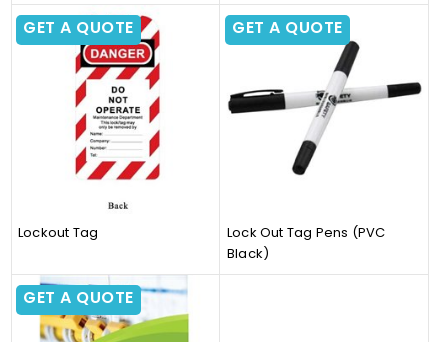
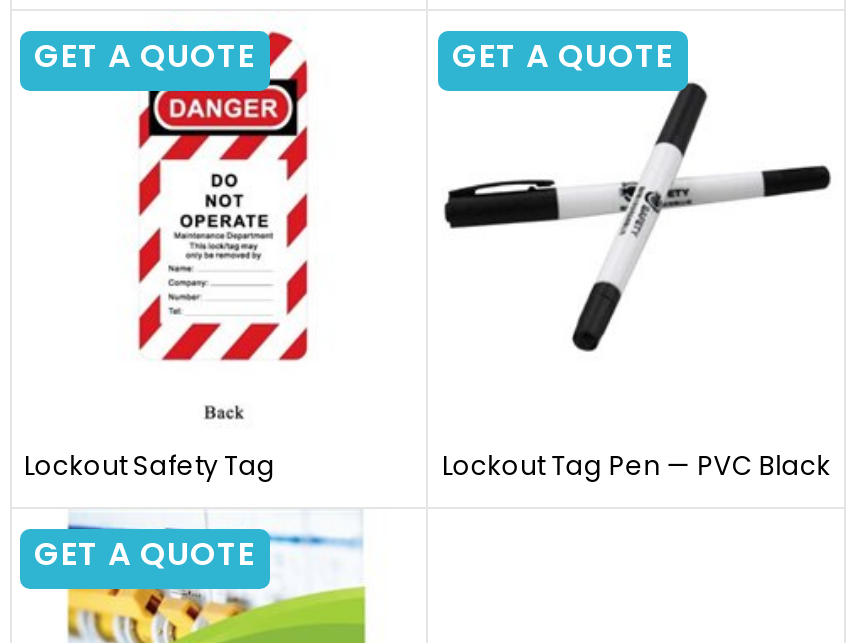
[18,223,98,242] Lockout Tag -> [24,447,275,485] Lockout Safety Tag
[227,223,385,263] Lock Out Tag Pens (PVC | Black) -> [442,447,831,485] Lockout Tag Pen — PVC Black

